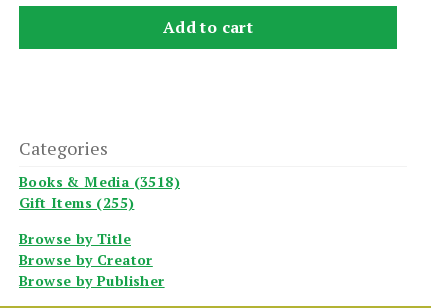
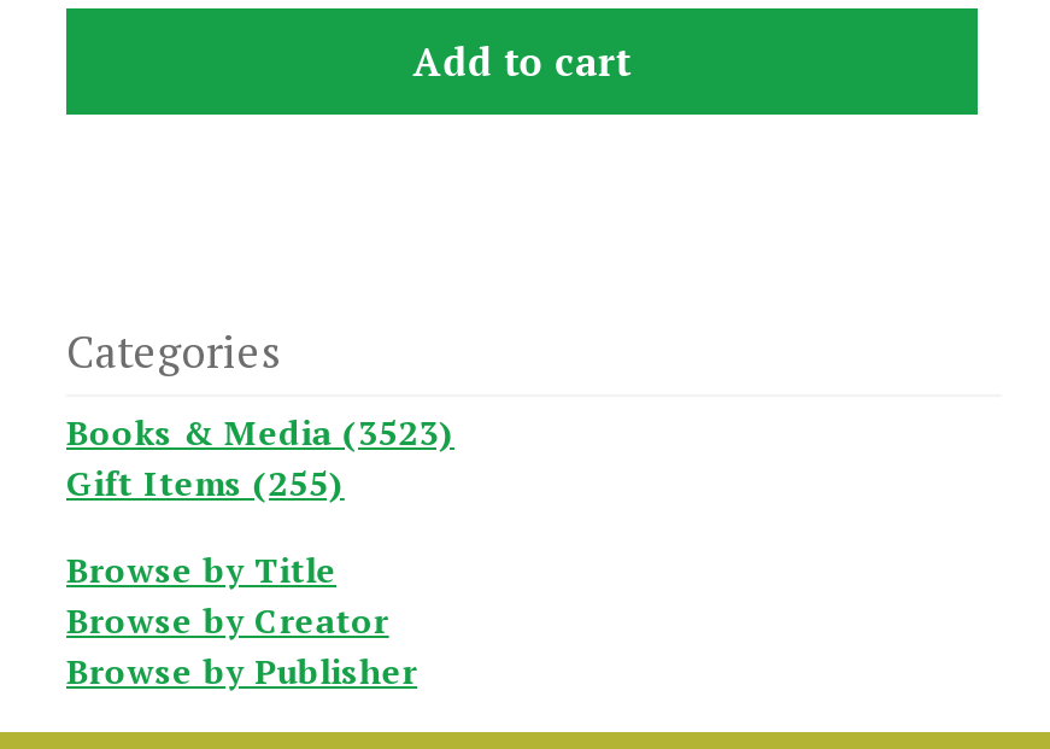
[19,172,180,191] Books & Media (3518) -> [66,410,454,456] Books & Media (3523)

